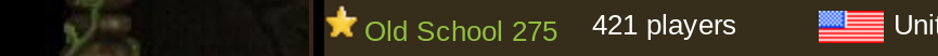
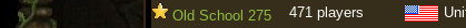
[364,9,737,47] Old School 275 421 players -> [172,4,363,24] Old School 275 471 players

